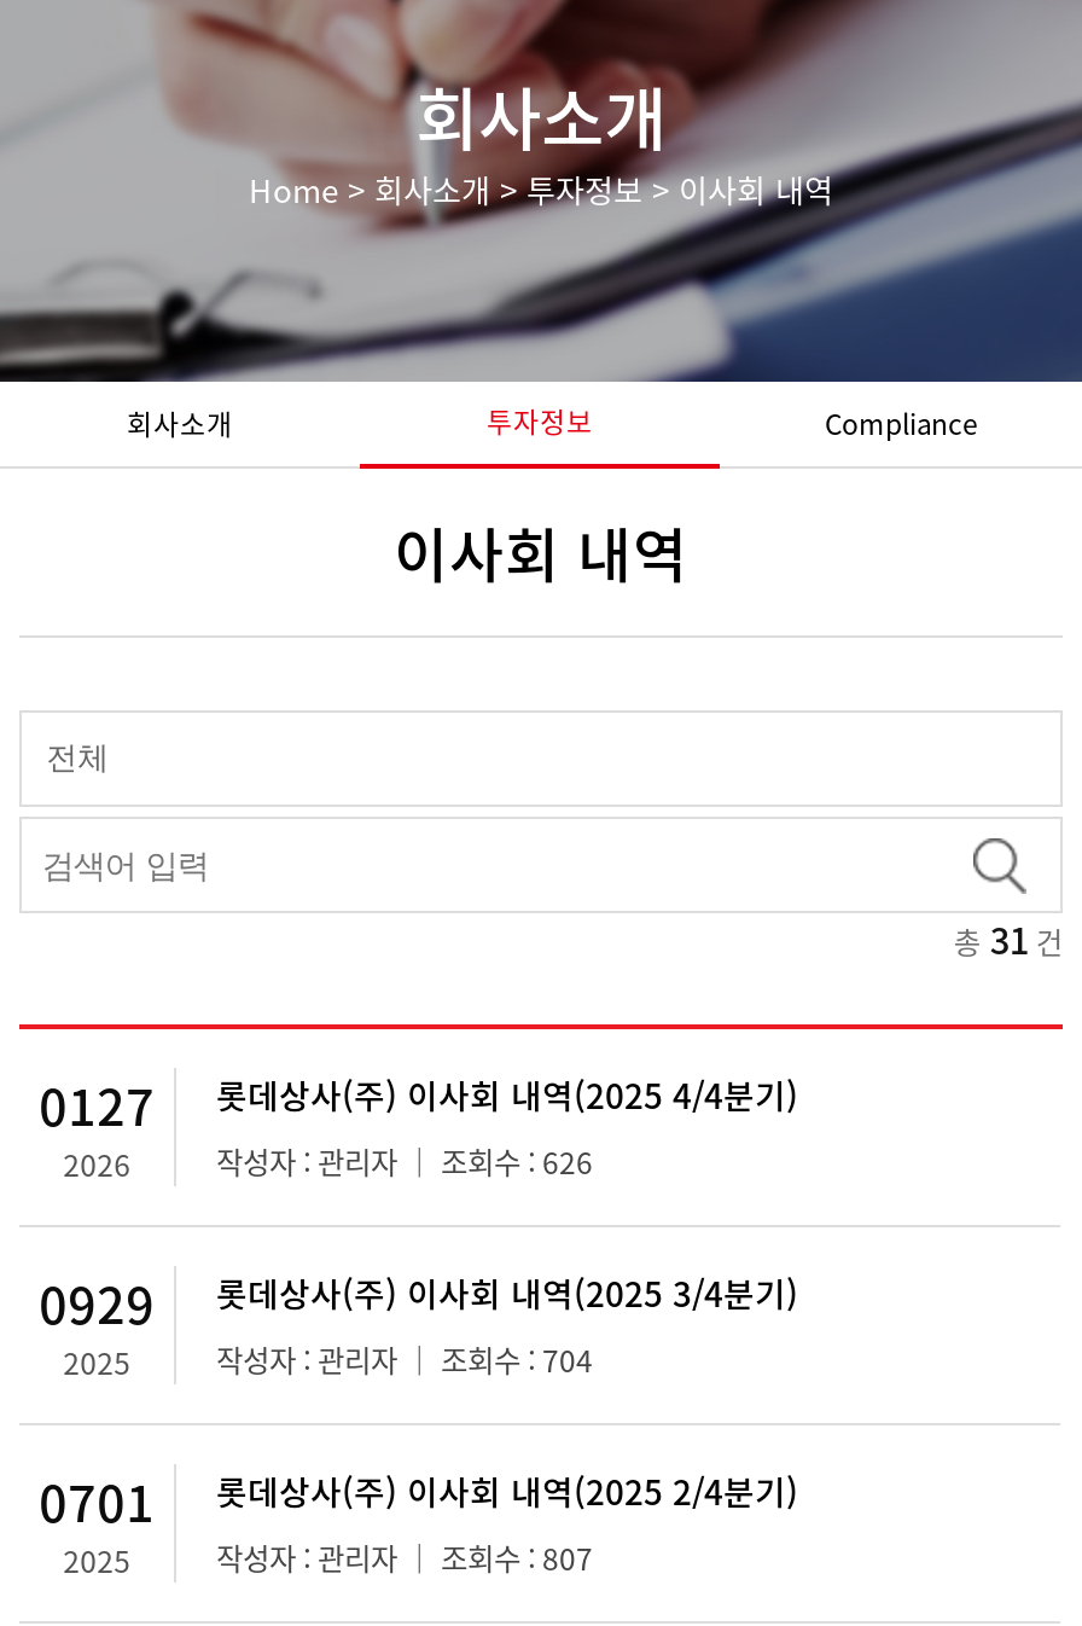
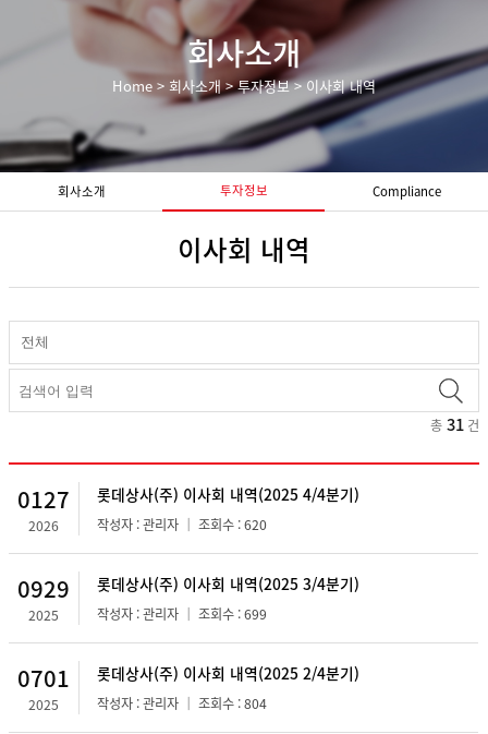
[216,1139,593,1183] 작성자 : 관리자 ｜ 조회수 : 626 -> [97,514,267,534] 작성자 : 관리자 ｜ 조회수 : 620
[216,1338,593,1381] 작성자 : 관리자 ｜ 조회수 : 704 -> [97,604,267,623] 작성자 : 관리자 ｜ 조회수 : 699
[216,1536,593,1579] 작성자 : 관리자 ｜ 조회수 : 807 -> [97,693,267,713] 작성자 : 관리자 ｜ 조회수 : 804

